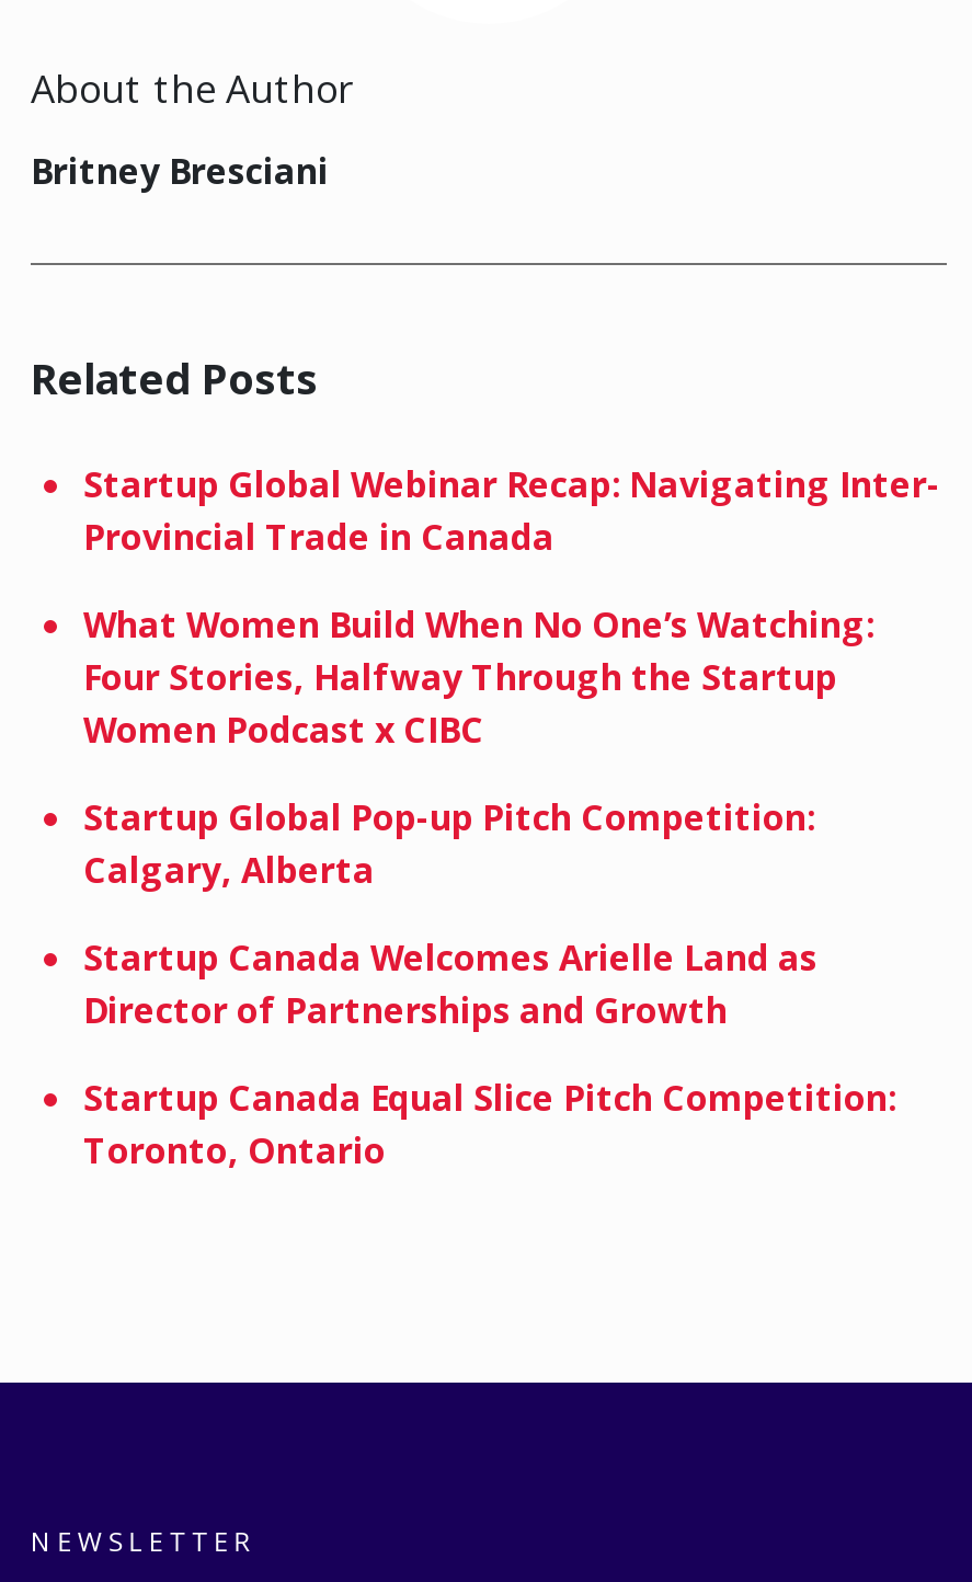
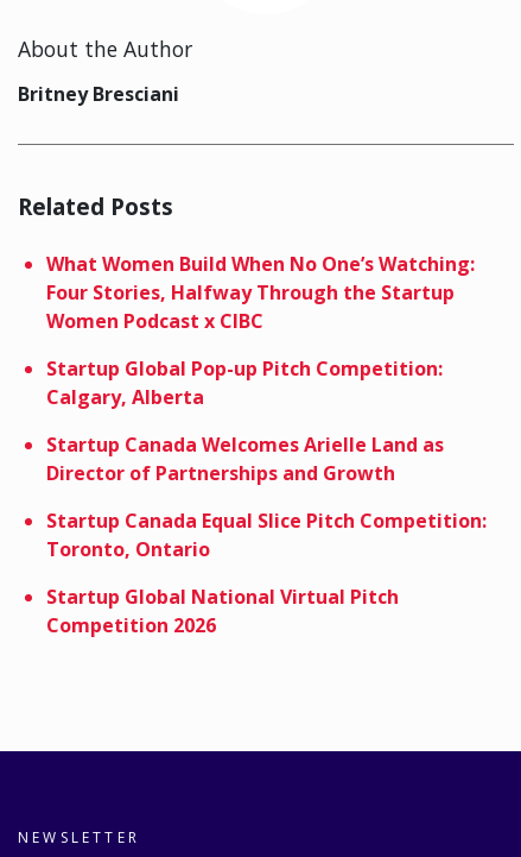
[83,461,940,562] Startup Global Webinar Recap: Navigating Inter- | Provincial Trade in Canada -> none
moved [83,601,896,1176] -> [46,250,487,562]: What Women Build When No One’s Watching: | Four Stories, Halfway Through the Startup | Women Podcast x CIBC | ... | Startup Canada Equal Slice Pitch Competition: | Toronto, Ontario
none -> [46,583,399,638] Startup Global National Virtual Pitch | Competition 2026

